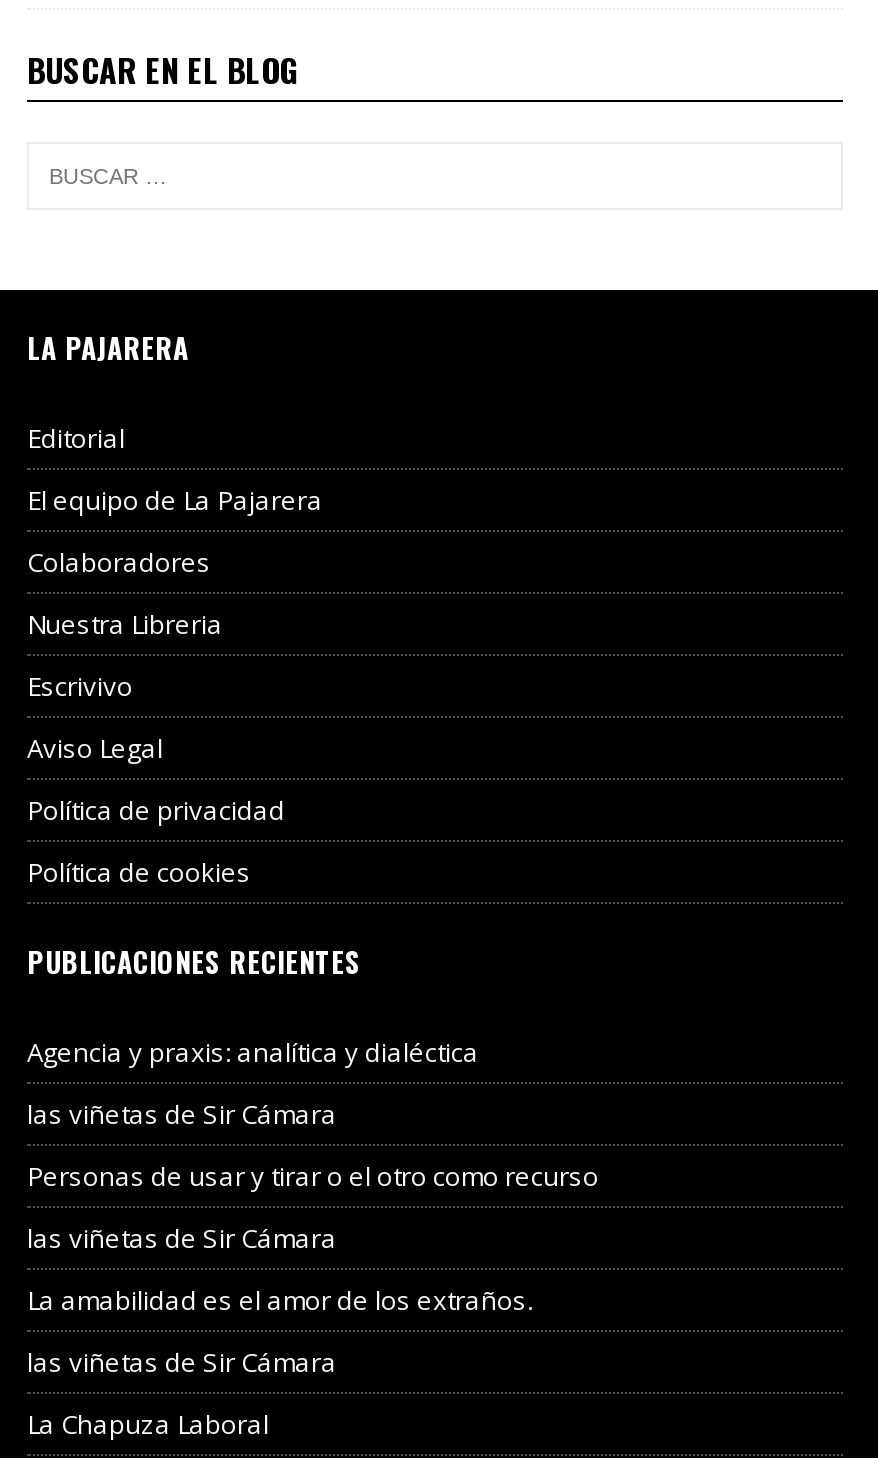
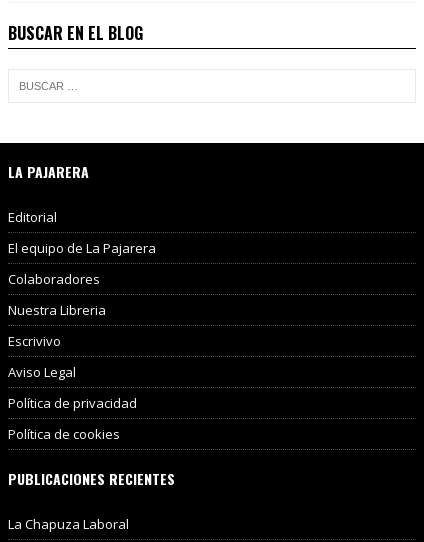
[27,1033,599,1379] Agencia y praxis: analítica y dialéctica | las viñetas de Sir Cámara | Personas de usar y tirar o el otro como recurso | las viñetas de Sir Cámara | La amabilidad es el amor de los extraños. | las viñetas de Sir Cámara -> none

